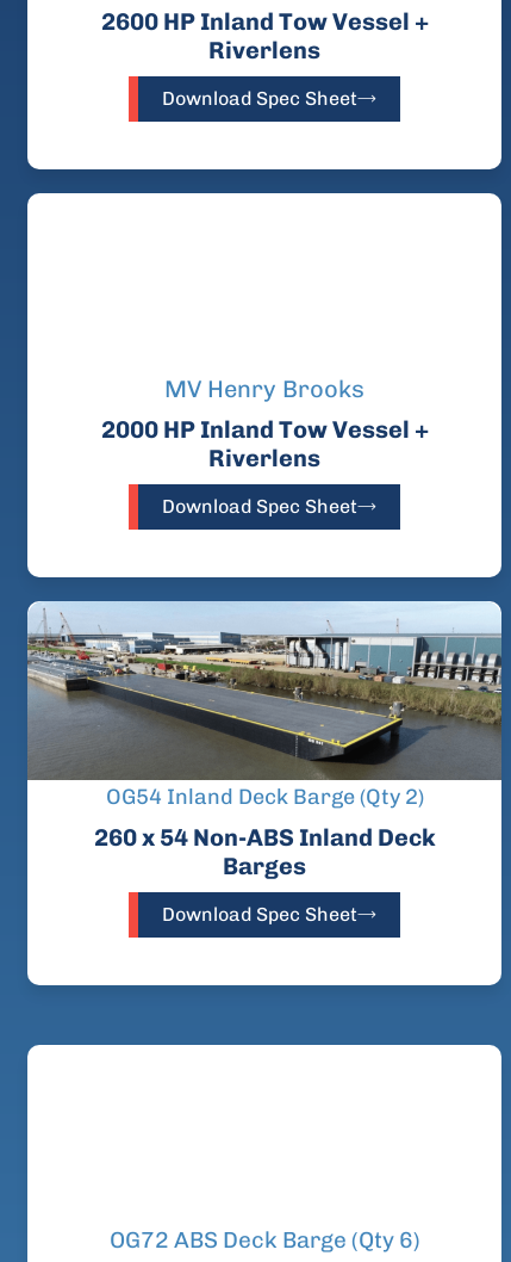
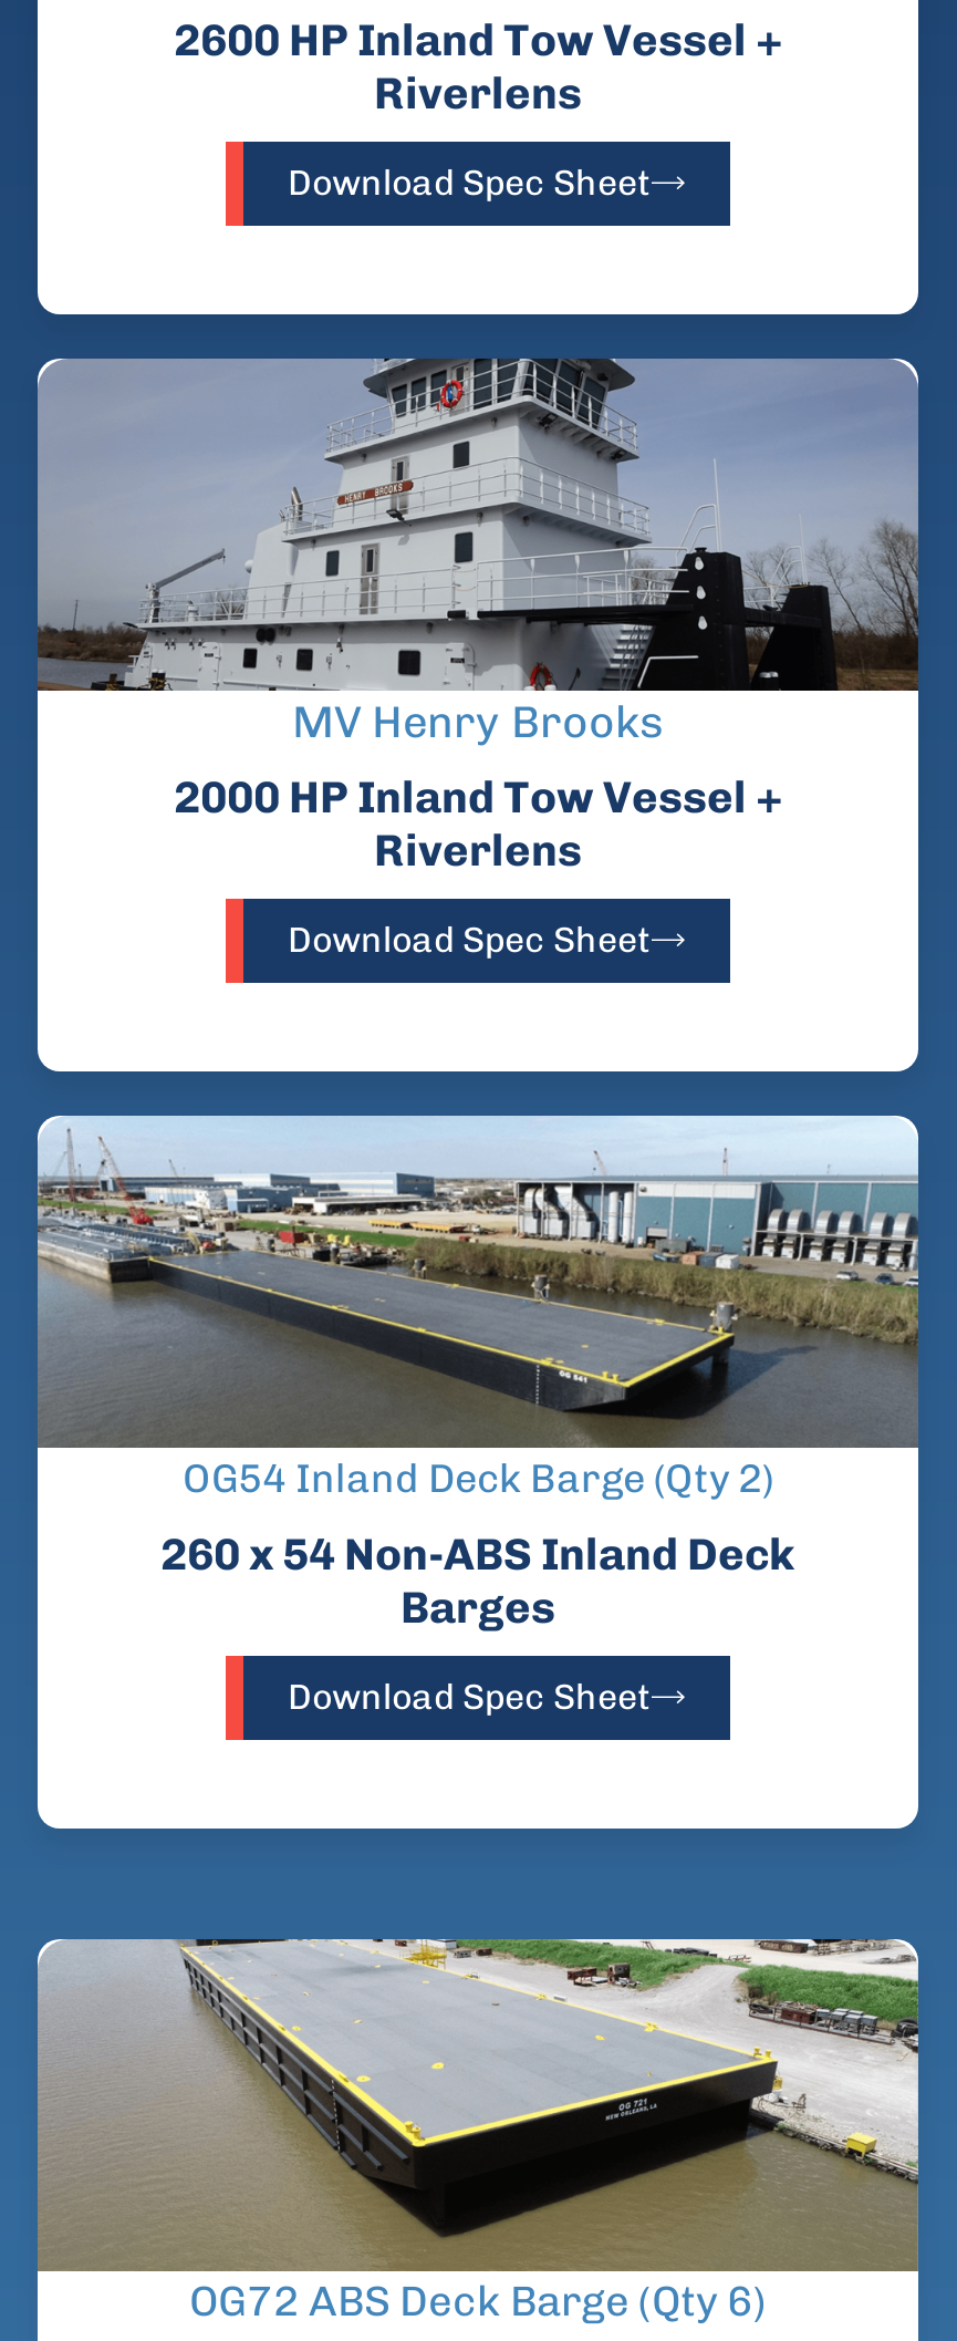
none -> [35,356,920,693] [image]
none -> [38,1937,920,2273] [image]

